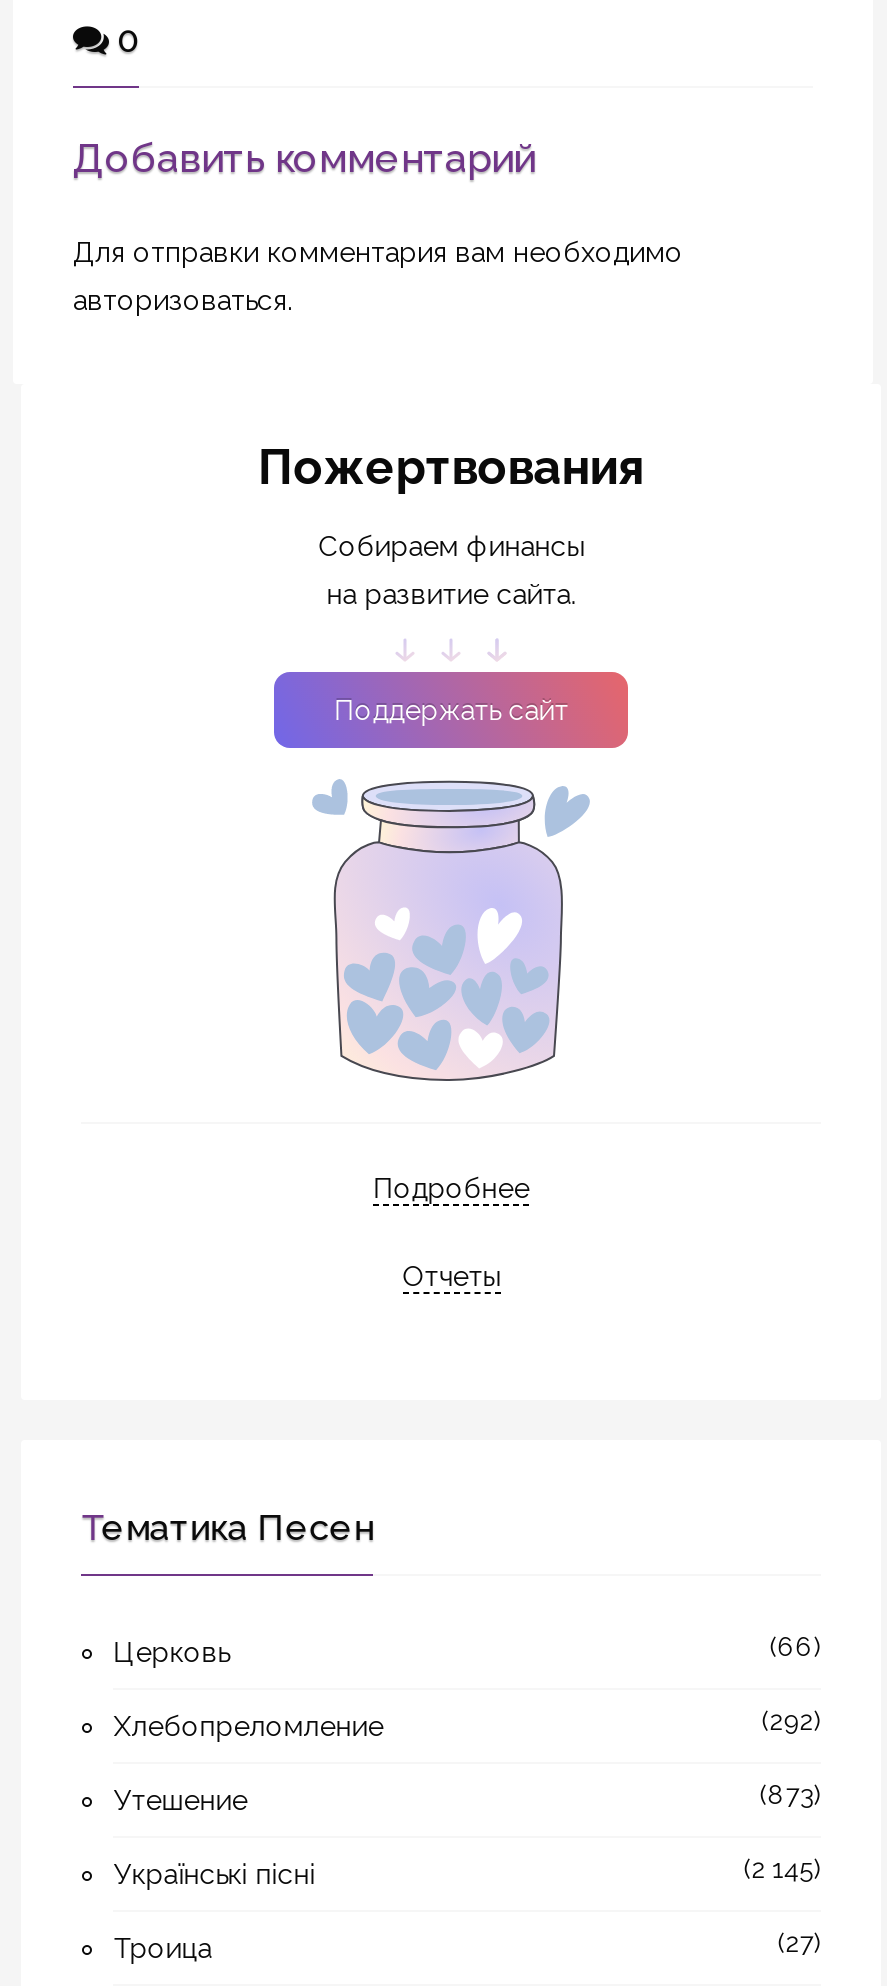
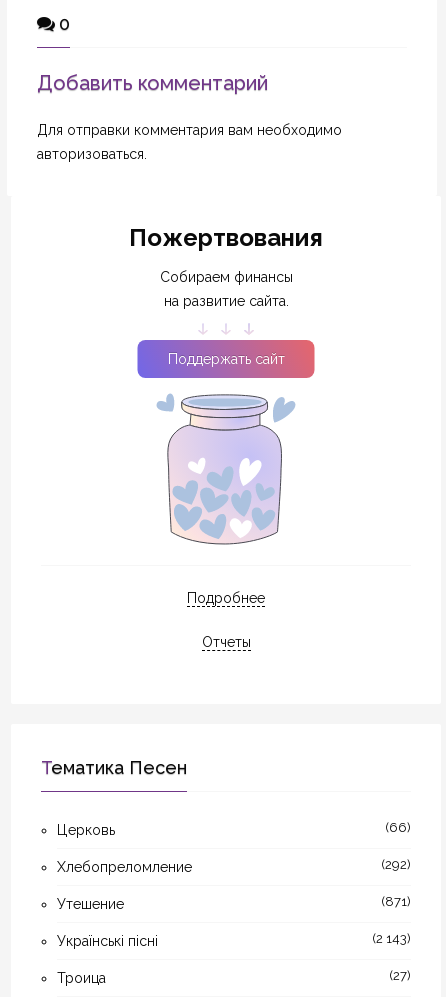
[760,1780,822,1810] (873) -> [381,894,411,909] (871)
[744,1854,822,1884] (2 145) -> [372,931,411,946] (2 143)

